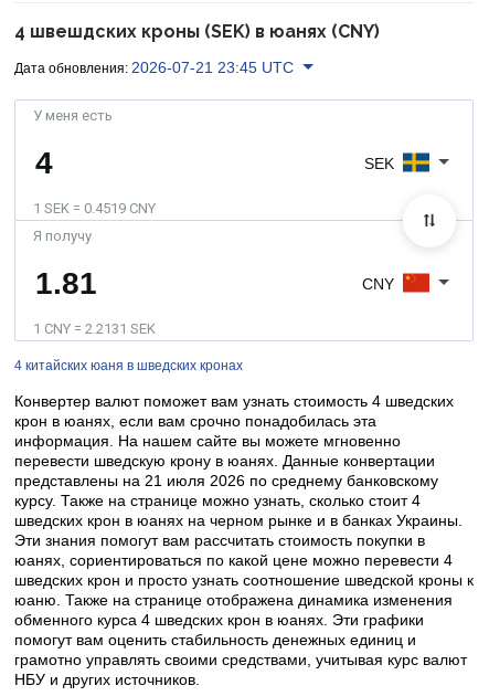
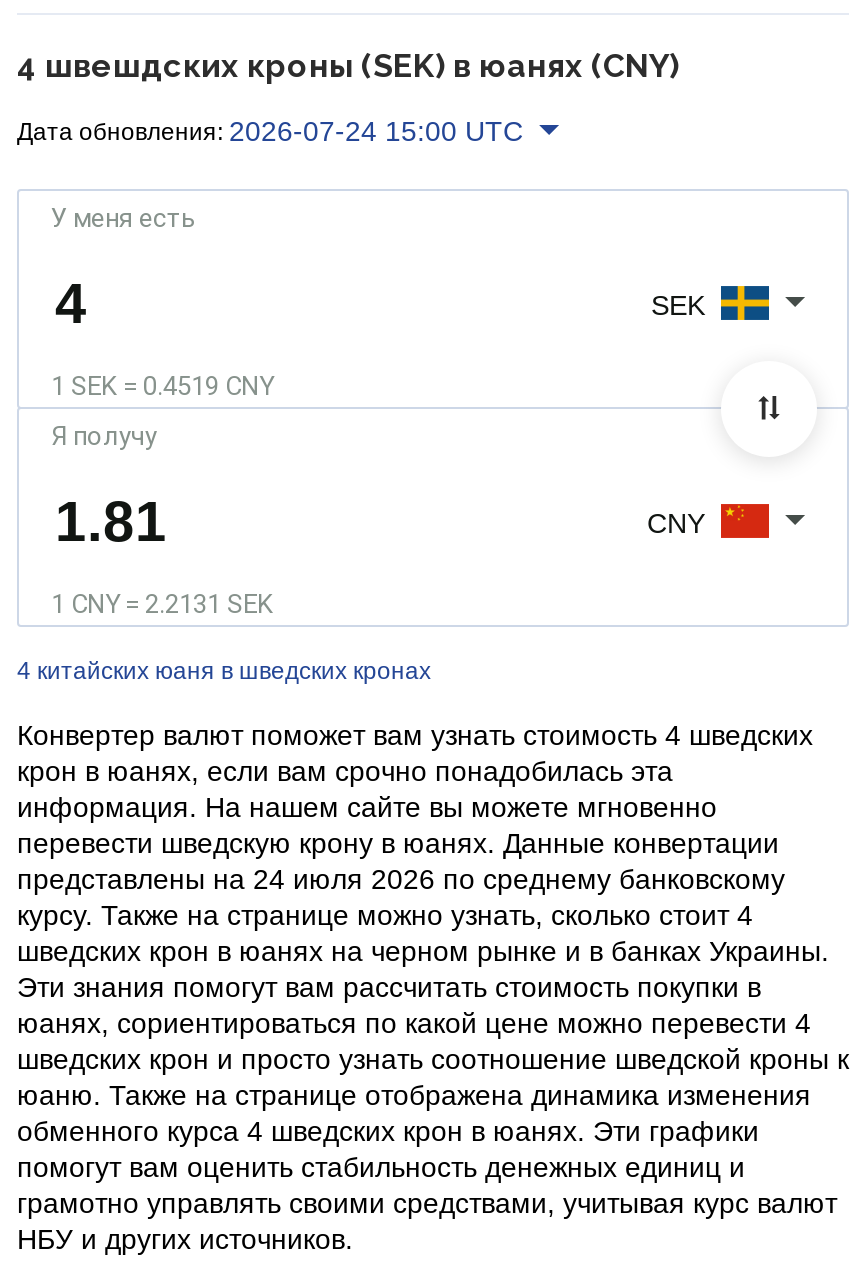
[14,58,294,76] Дата обновления: 2026-07-21 23:45 UTC -> [17,114,523,146] Дата обновления: 2026-07-24 15:00 UTC
[14,472,438,490] представлены на 21 июля 2026 по среднему банковскому -> [17,863,785,895] представлены на 24 июля 2026 по среднему банковскому

